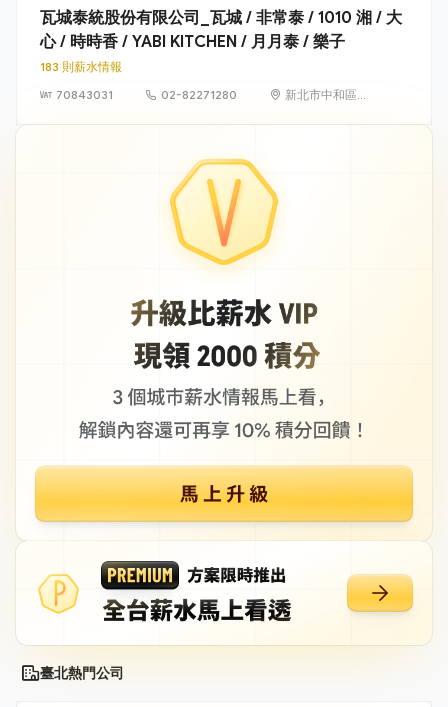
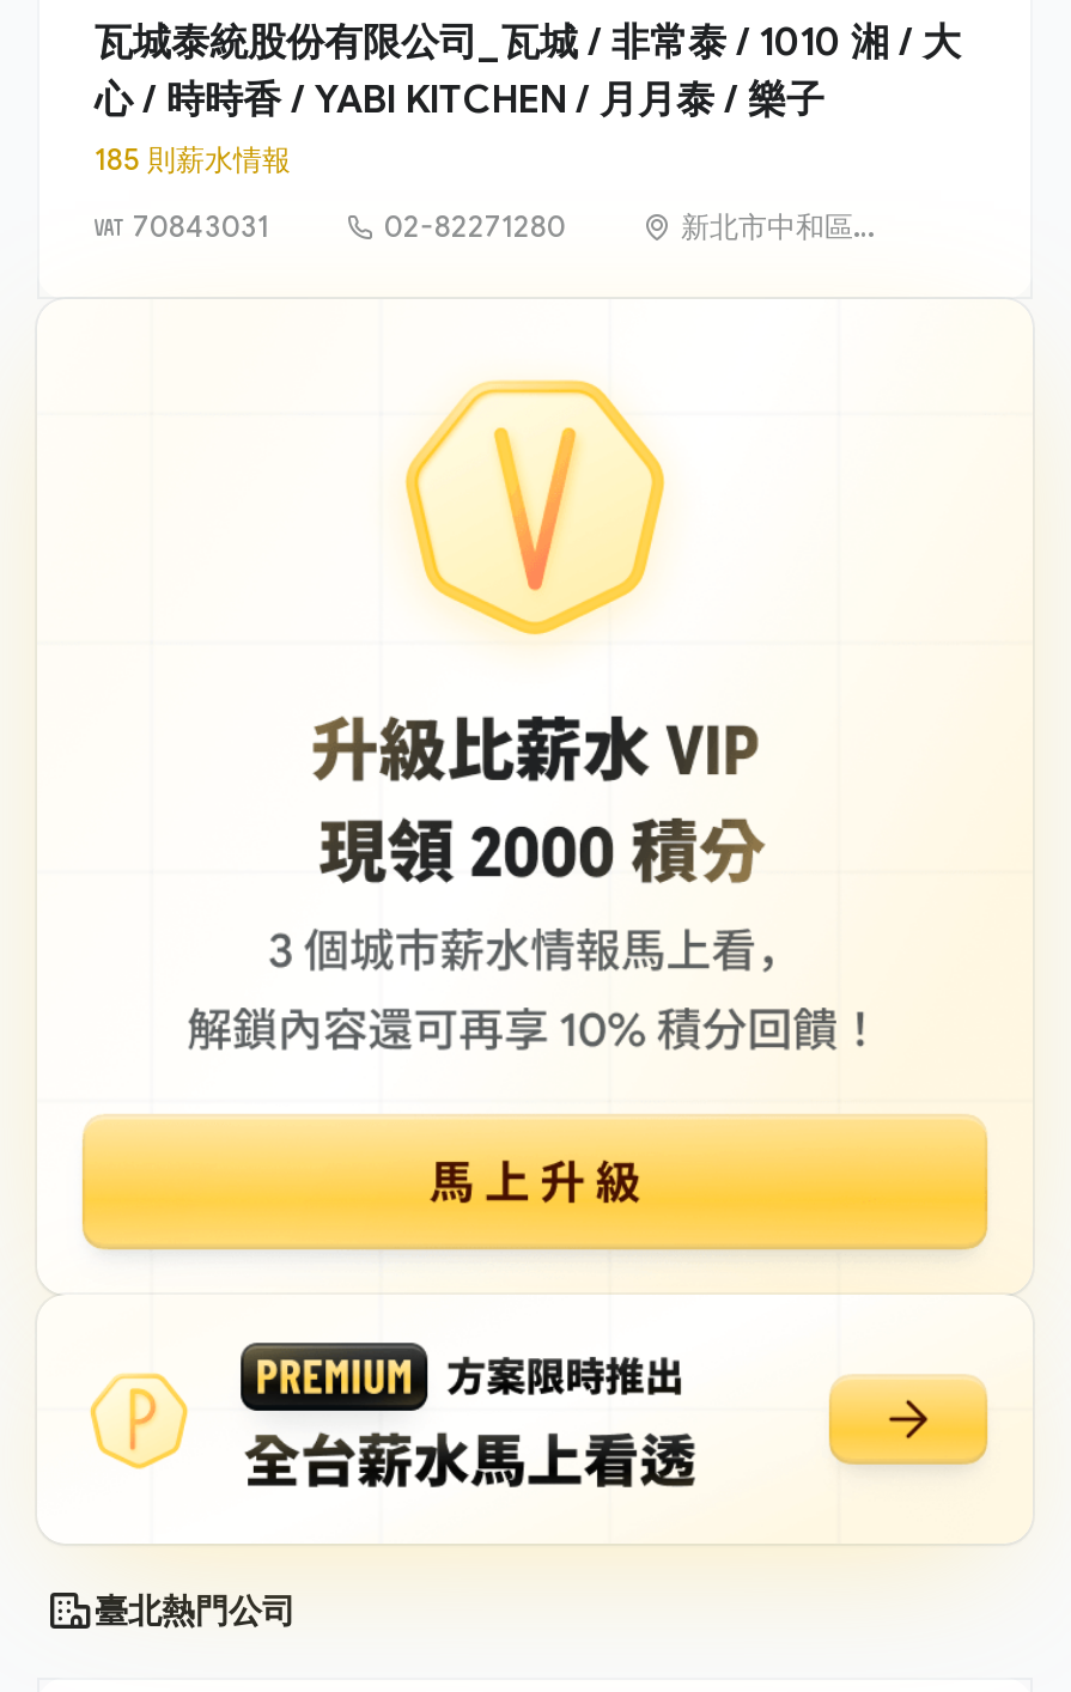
[40,59,122,74] 183 則薪水情報 -> [95,141,291,177] 185 則薪水情報

